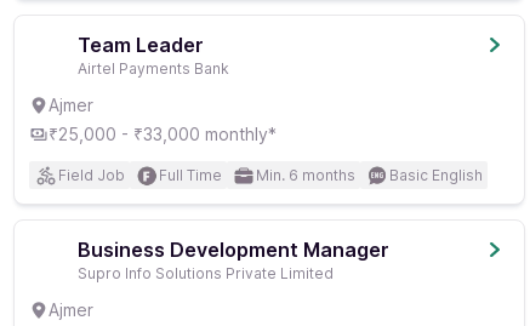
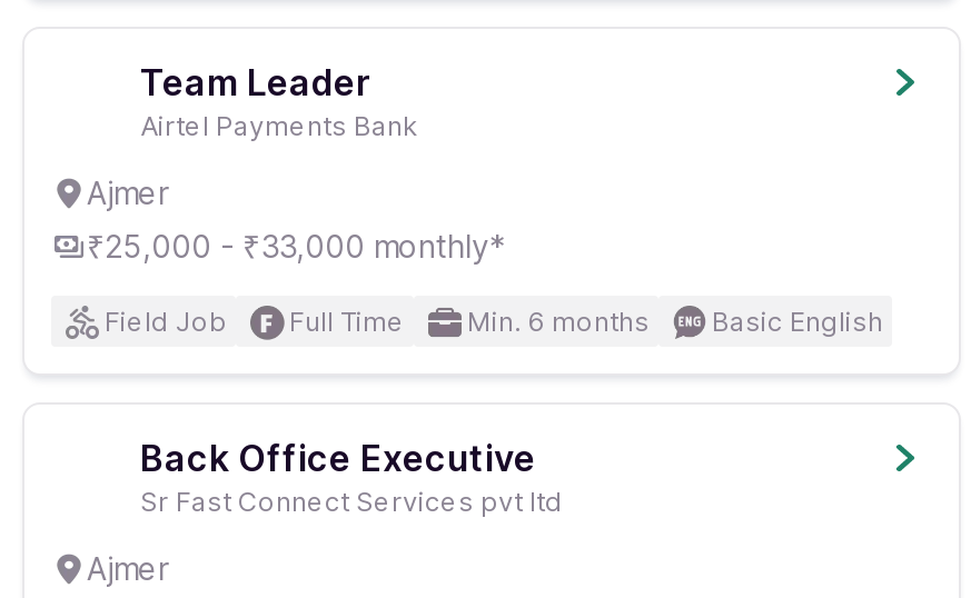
[78,238,389,282] Business Development Manager | Supro Info Solutions Private Limited -> [140,436,563,518] Back Office Executive | Sr Fast Connect Services pvt ltd

